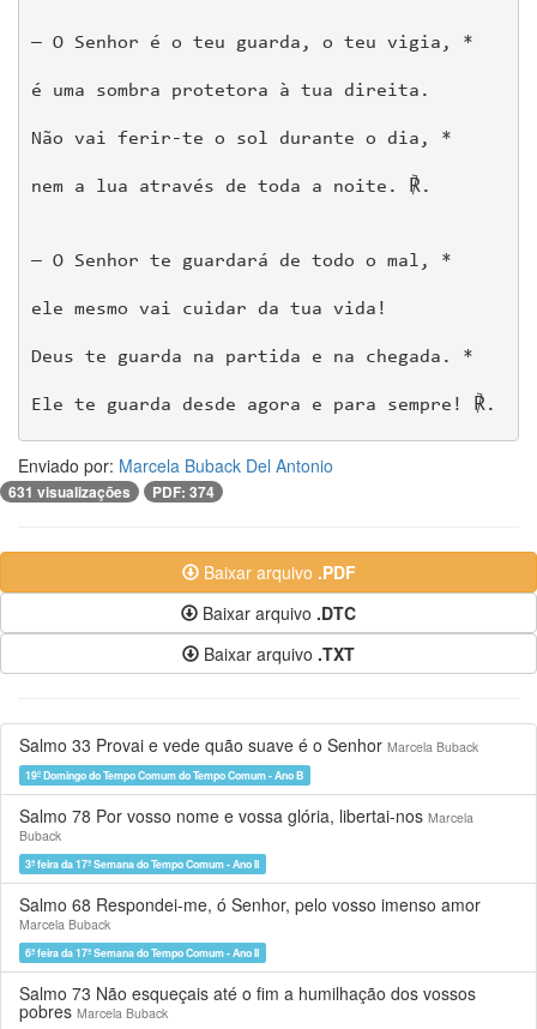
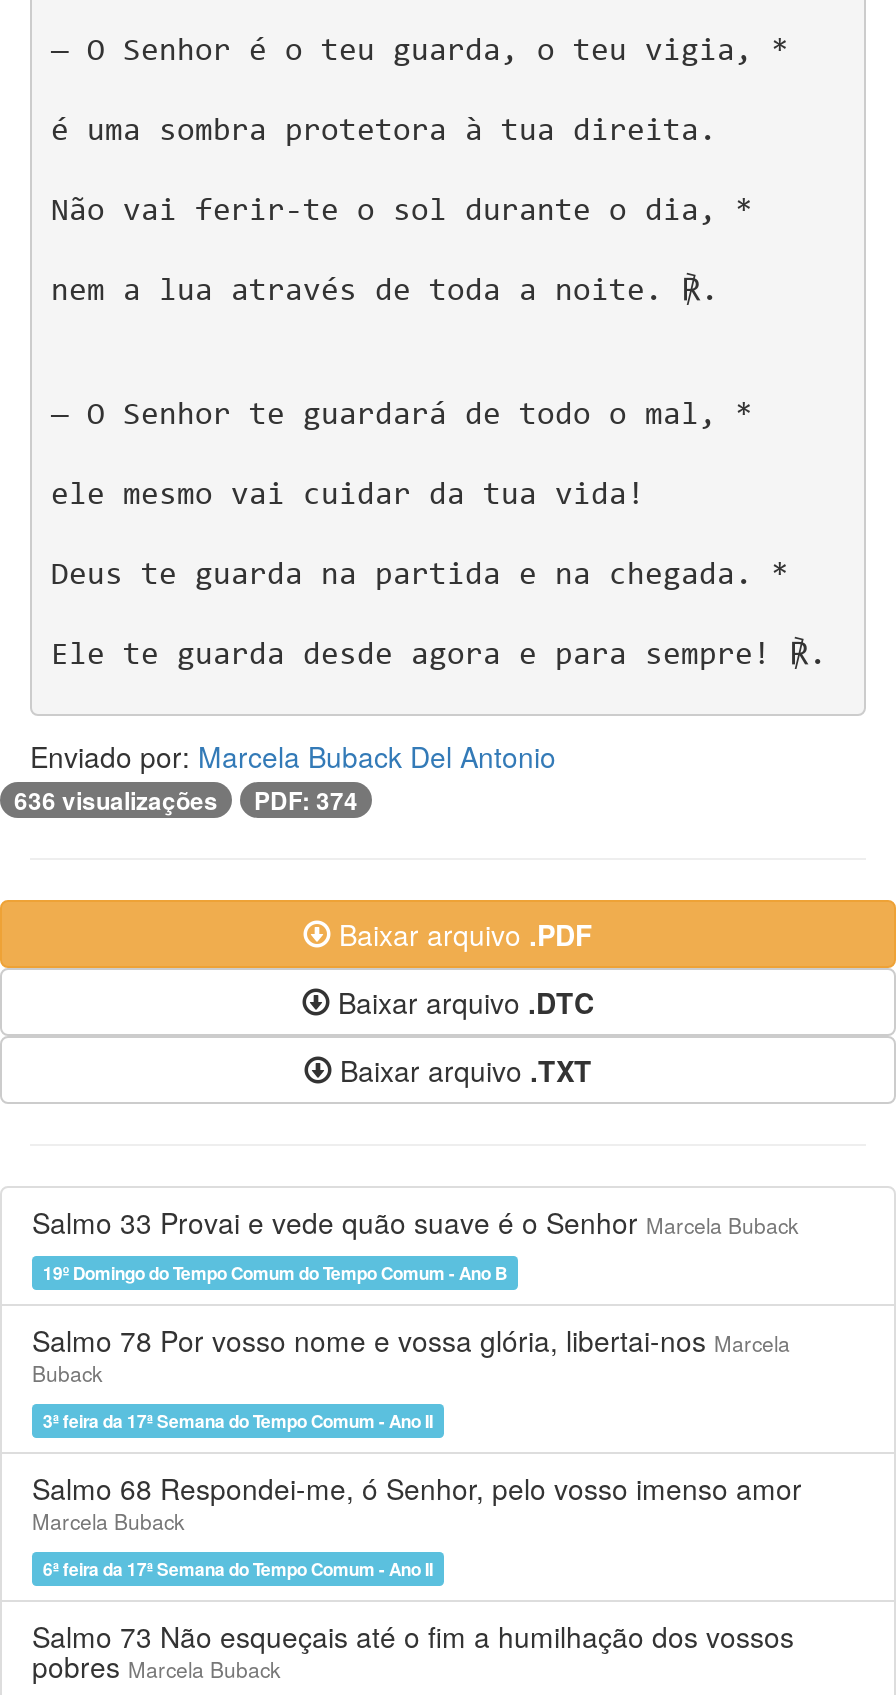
[8,481,131,503] 631 visualizações -> [14,783,218,819] 636 visualizações

